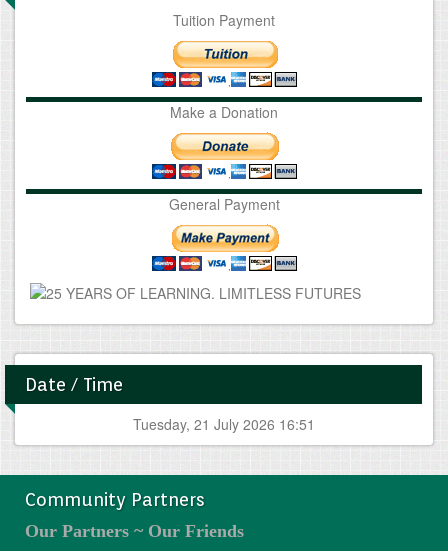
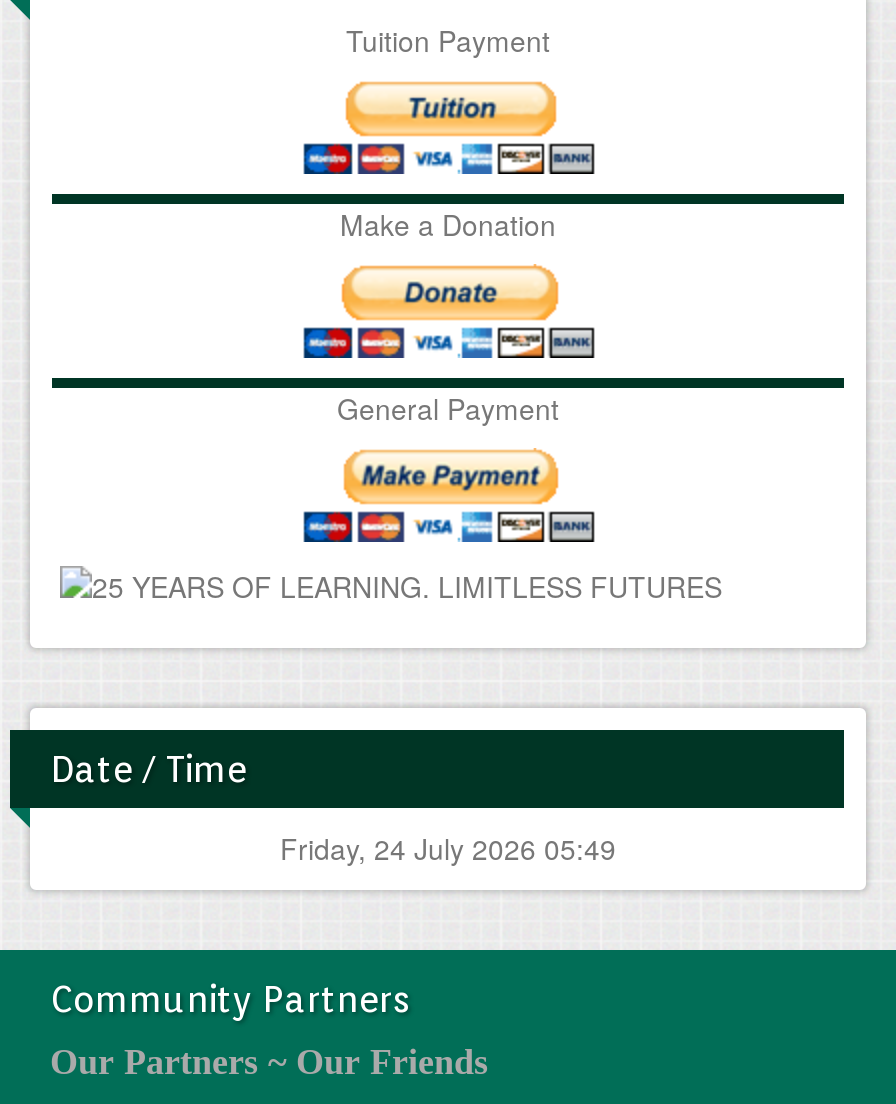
[133,414,315,434] Tuesday, 21 July 2026 16:51 -> [280,829,616,869] Friday, 24 July 2026 05:49

